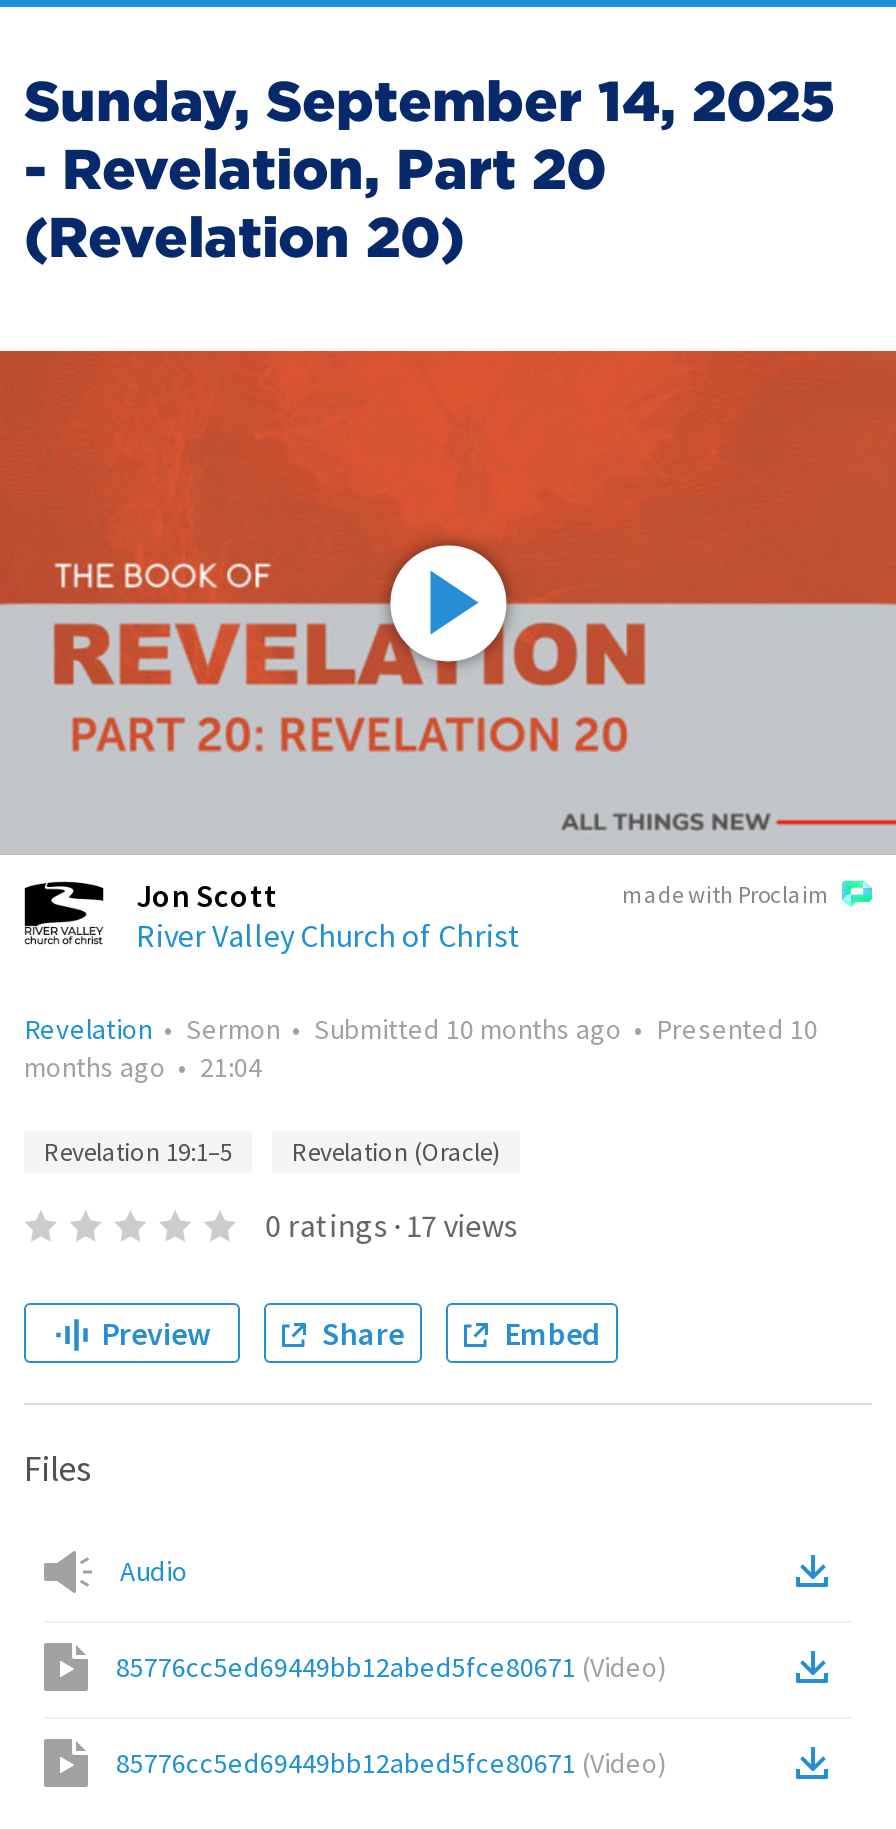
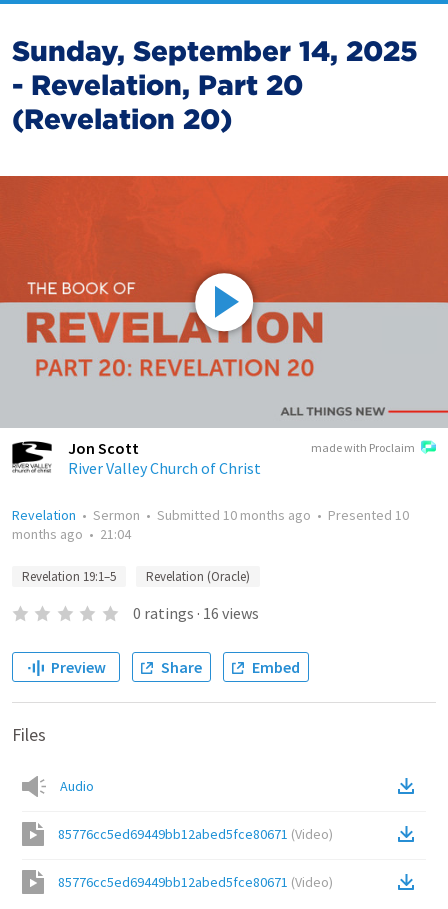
[265,1205,517,1245] 0 ratings · 17 views -> [133,603,259,623] 0 ratings · 16 views

